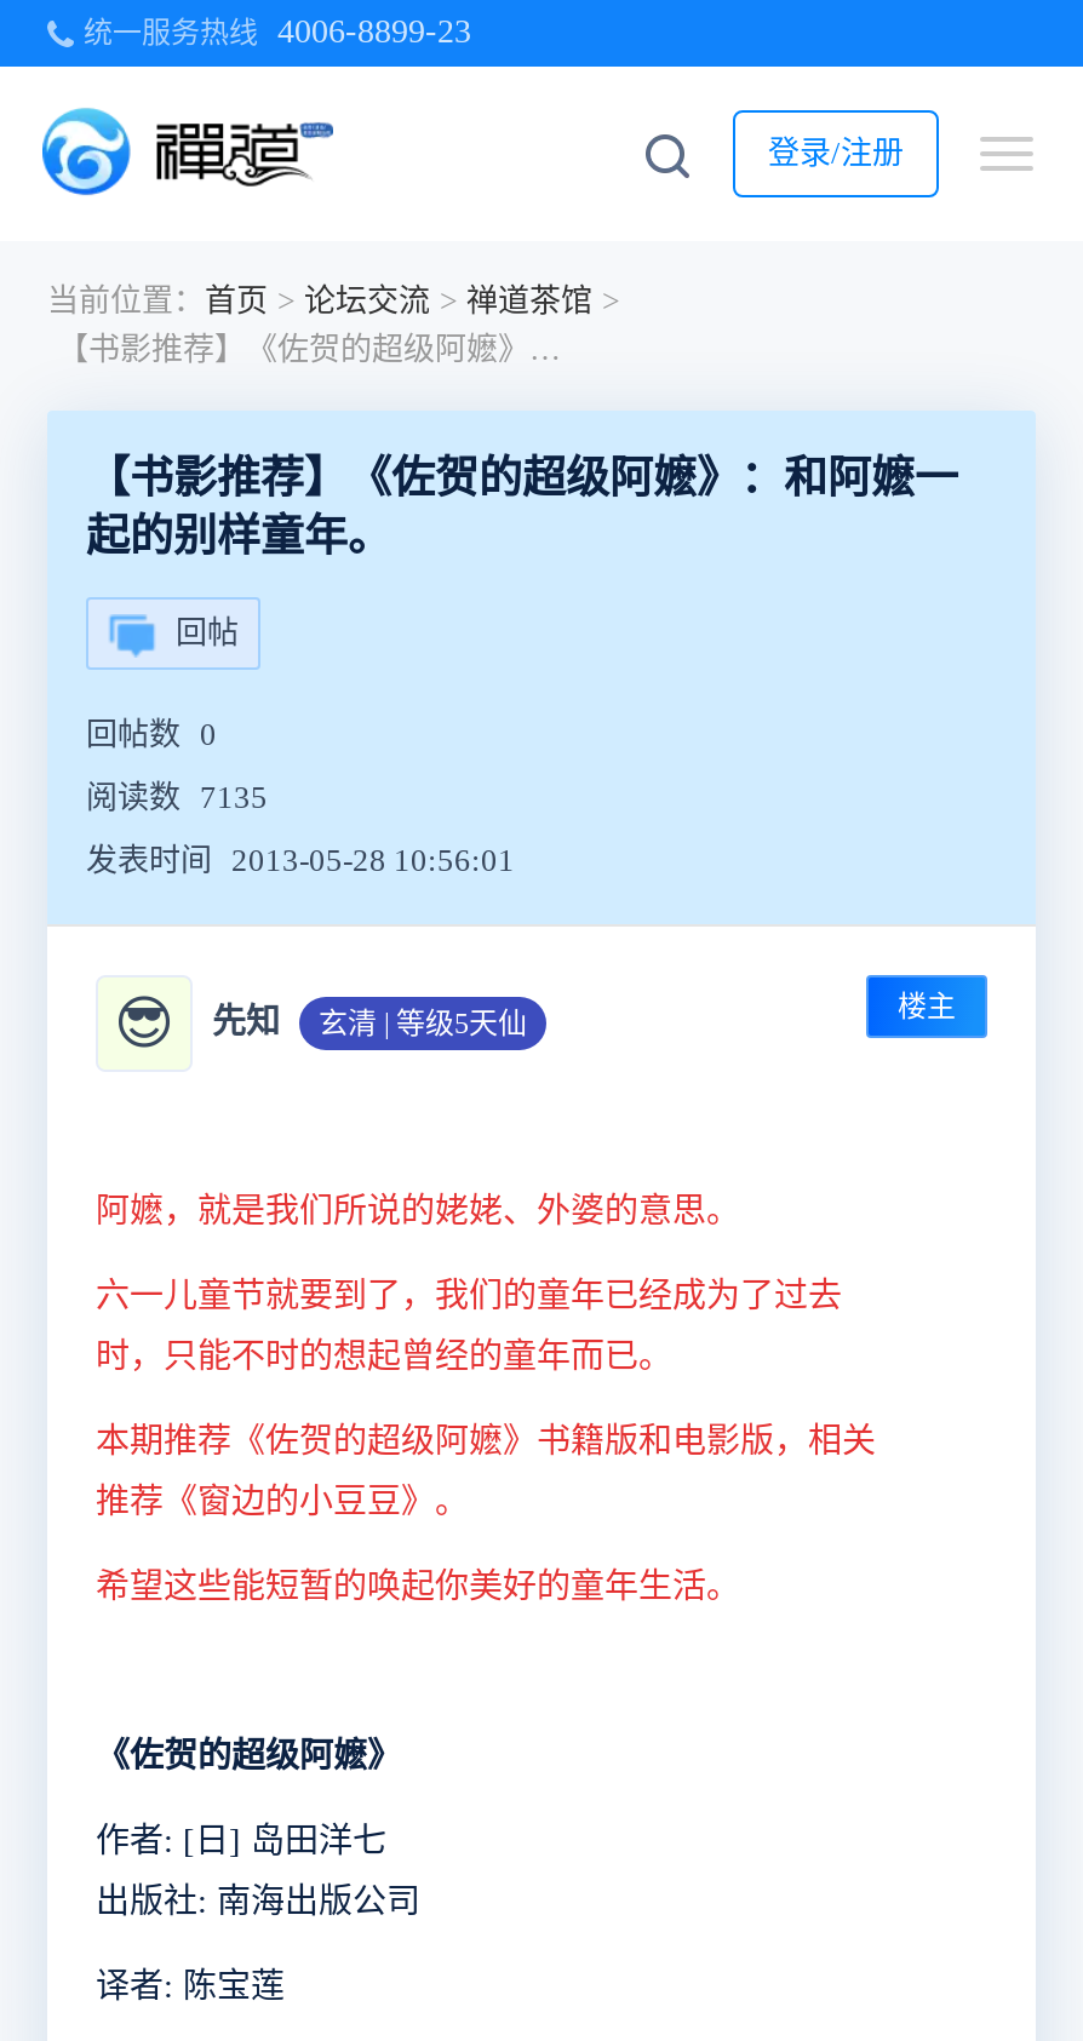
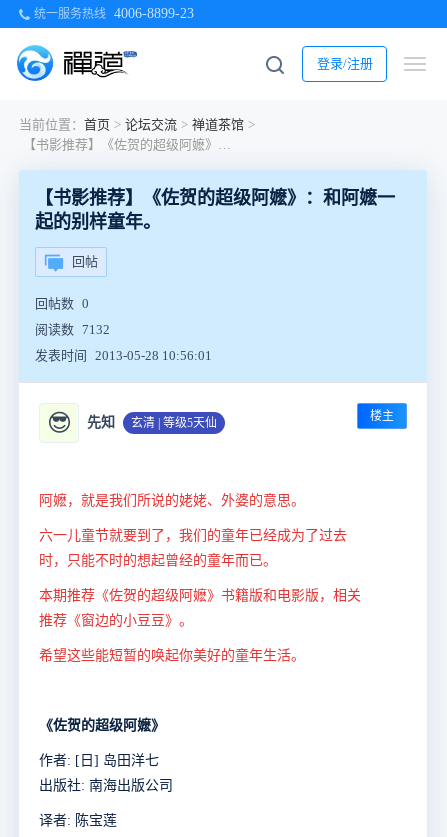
[86,779,268,815] 阅读数 7135 -> [35,322,110,337] 阅读数 7132

